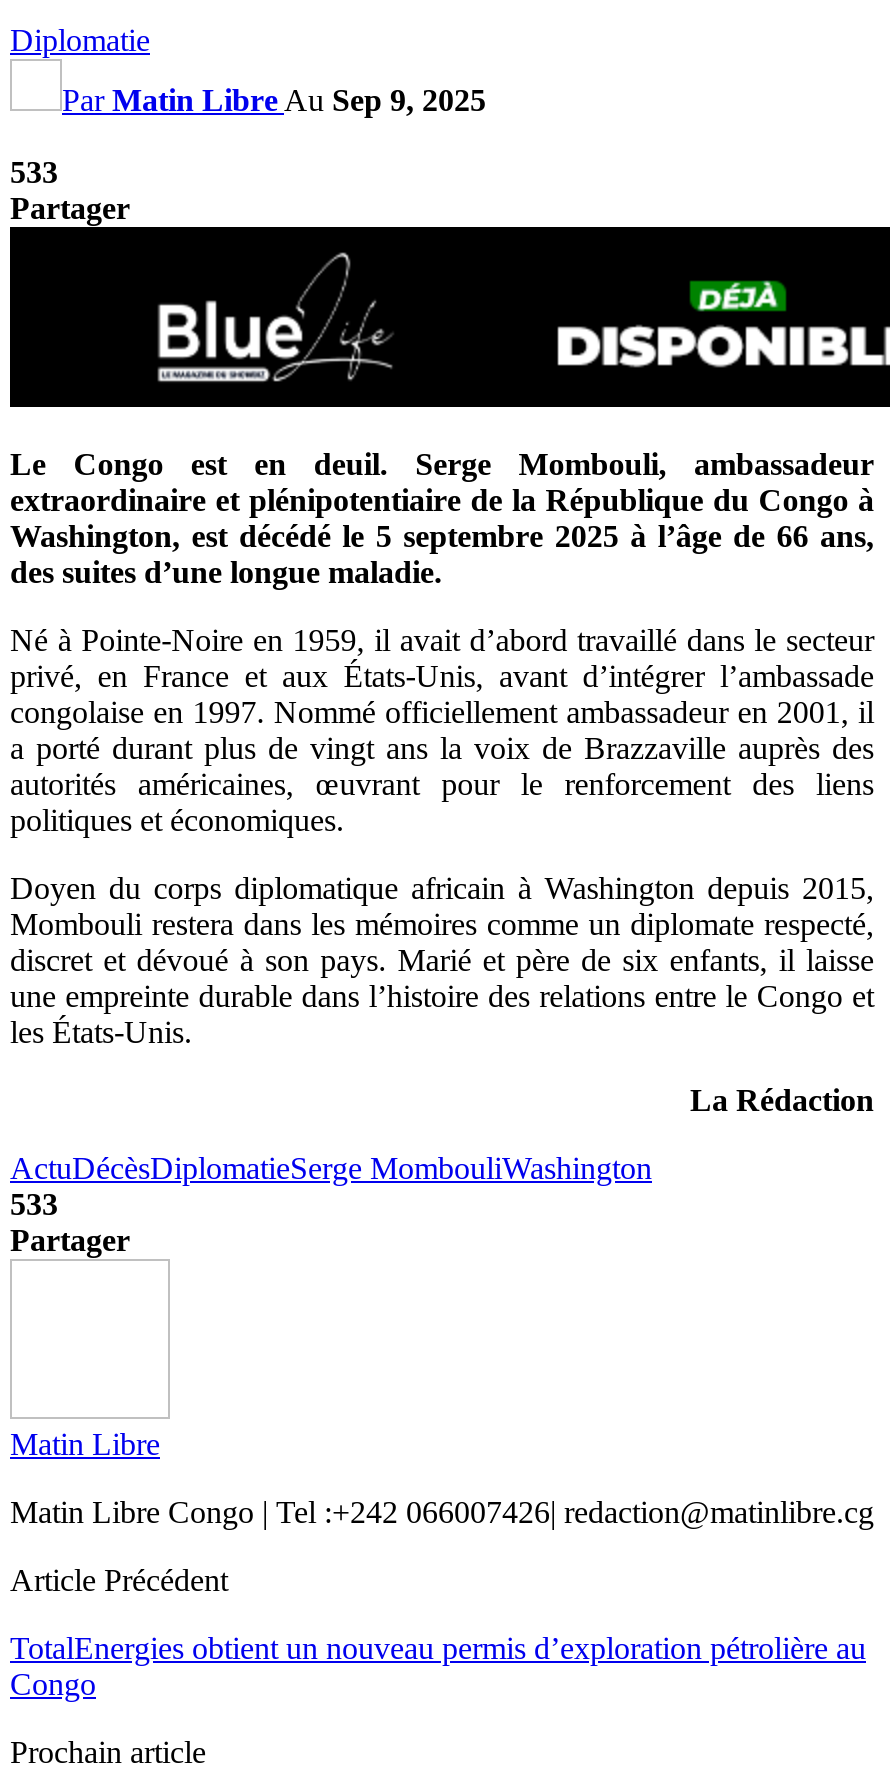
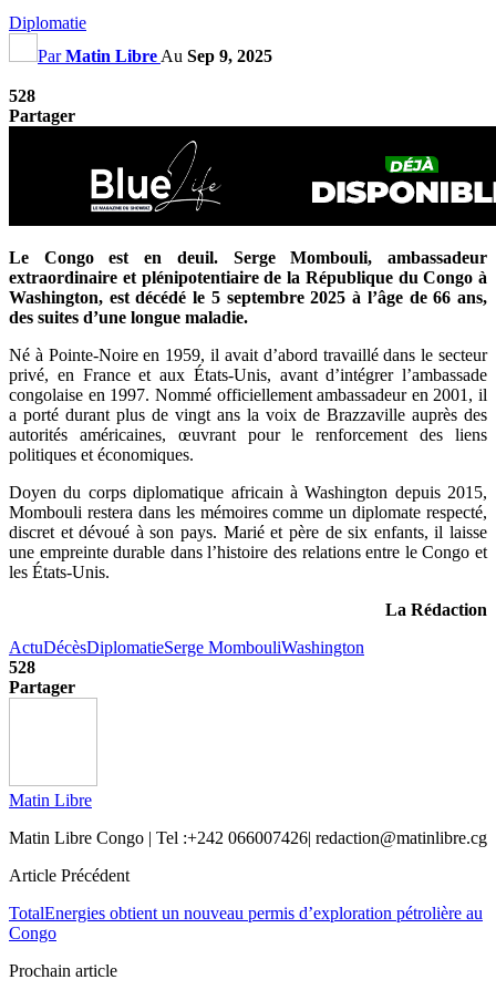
[10,155,58,189] 533 -> [9,86,35,105] 528
[10,1187,58,1221] 533 -> [9,658,35,676] 528

